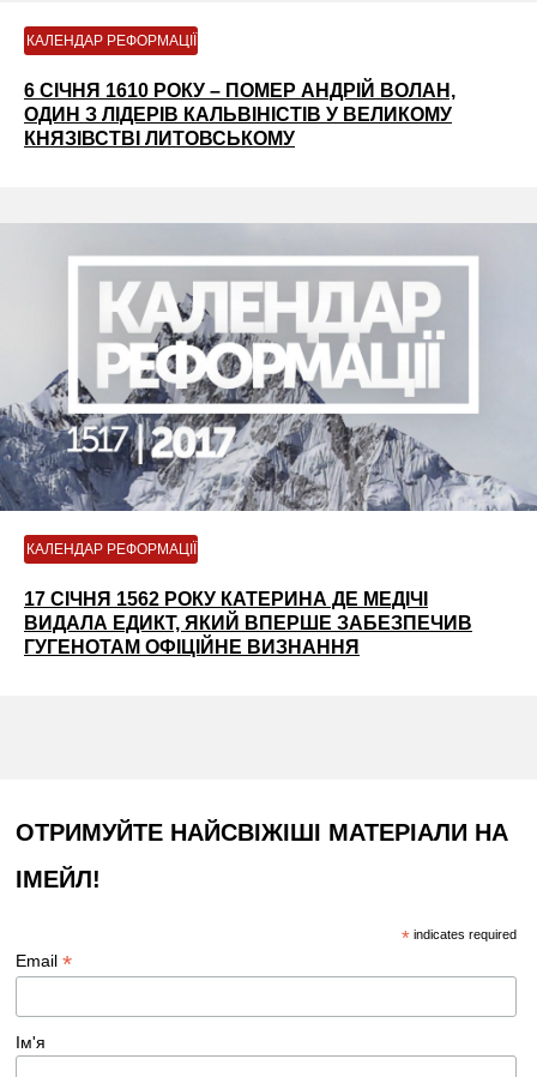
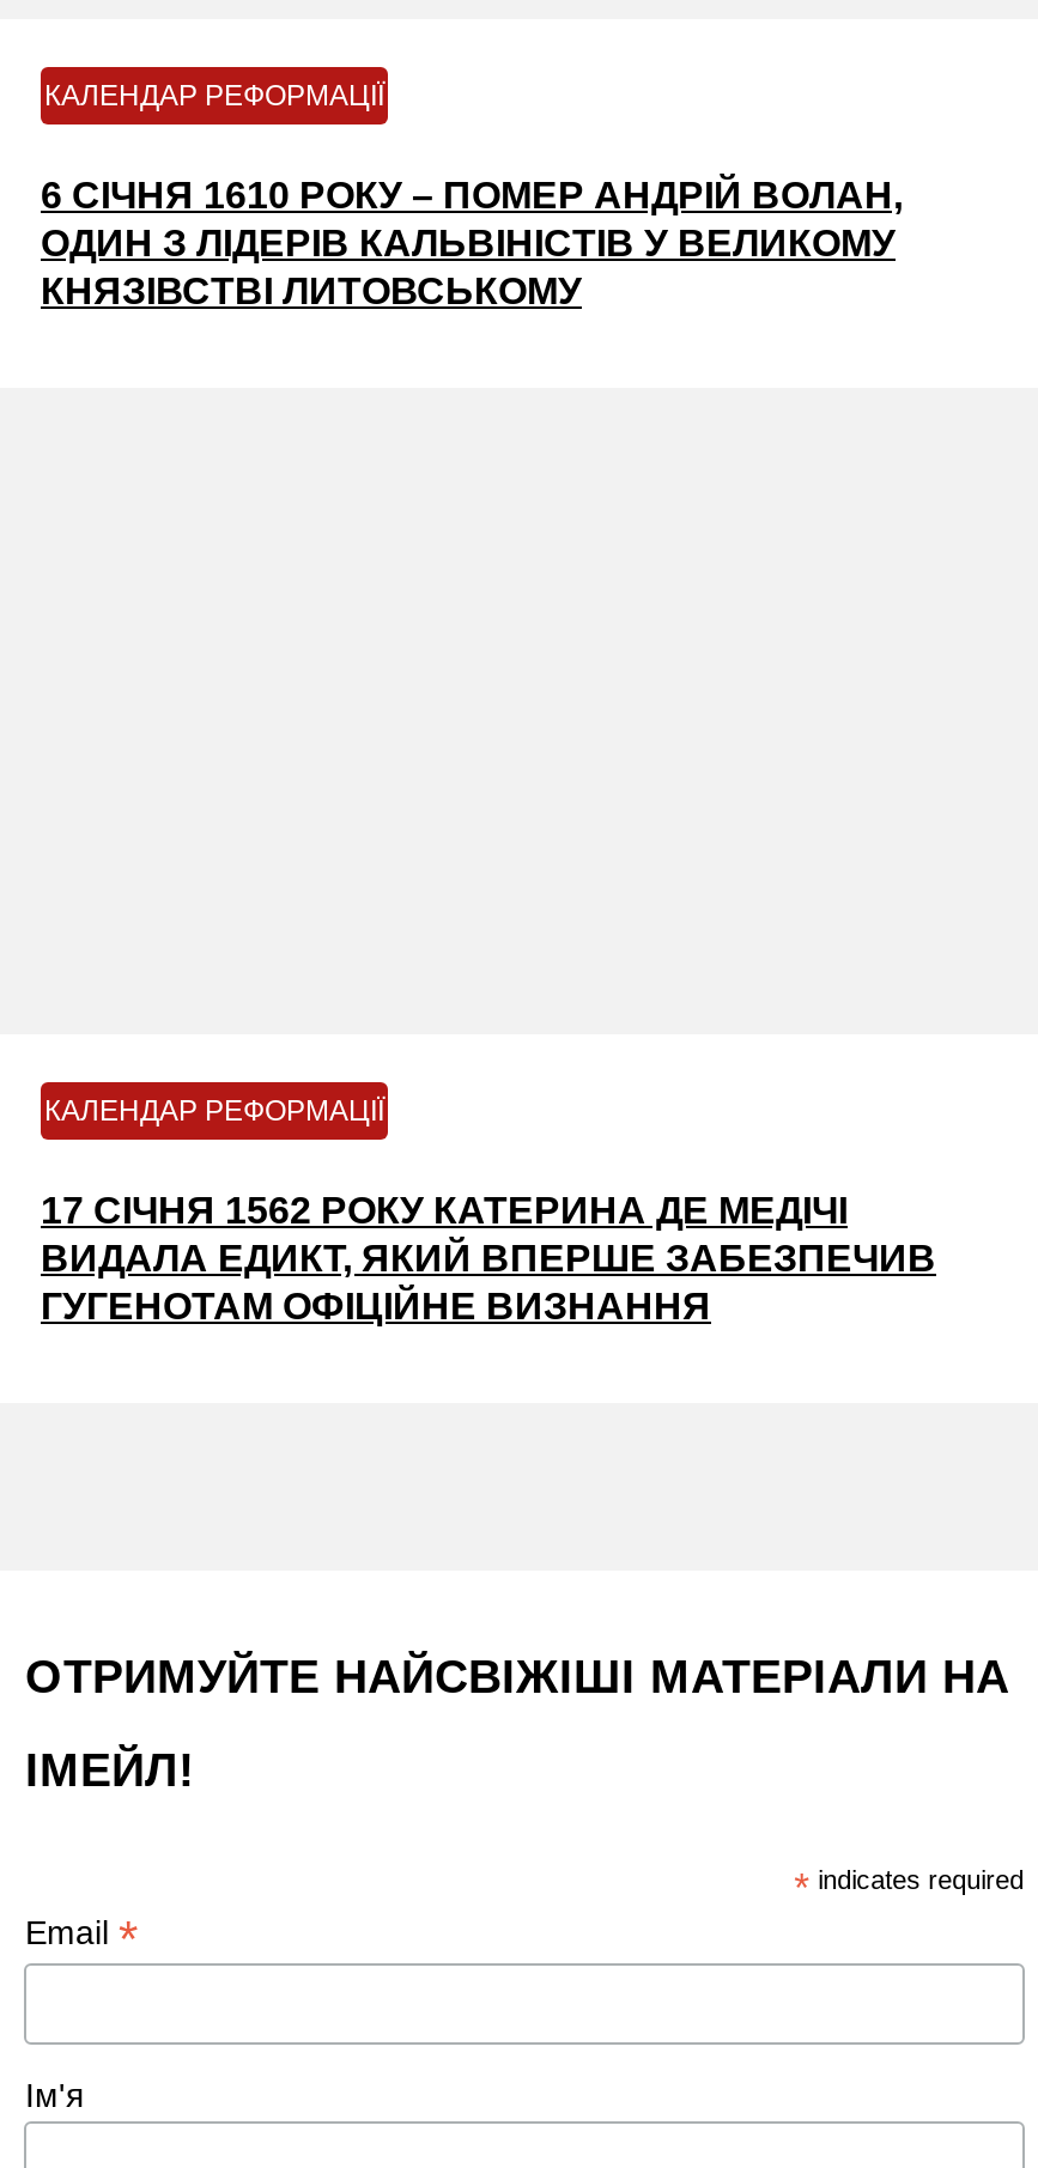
[4,223,533,512] [image] -> none

